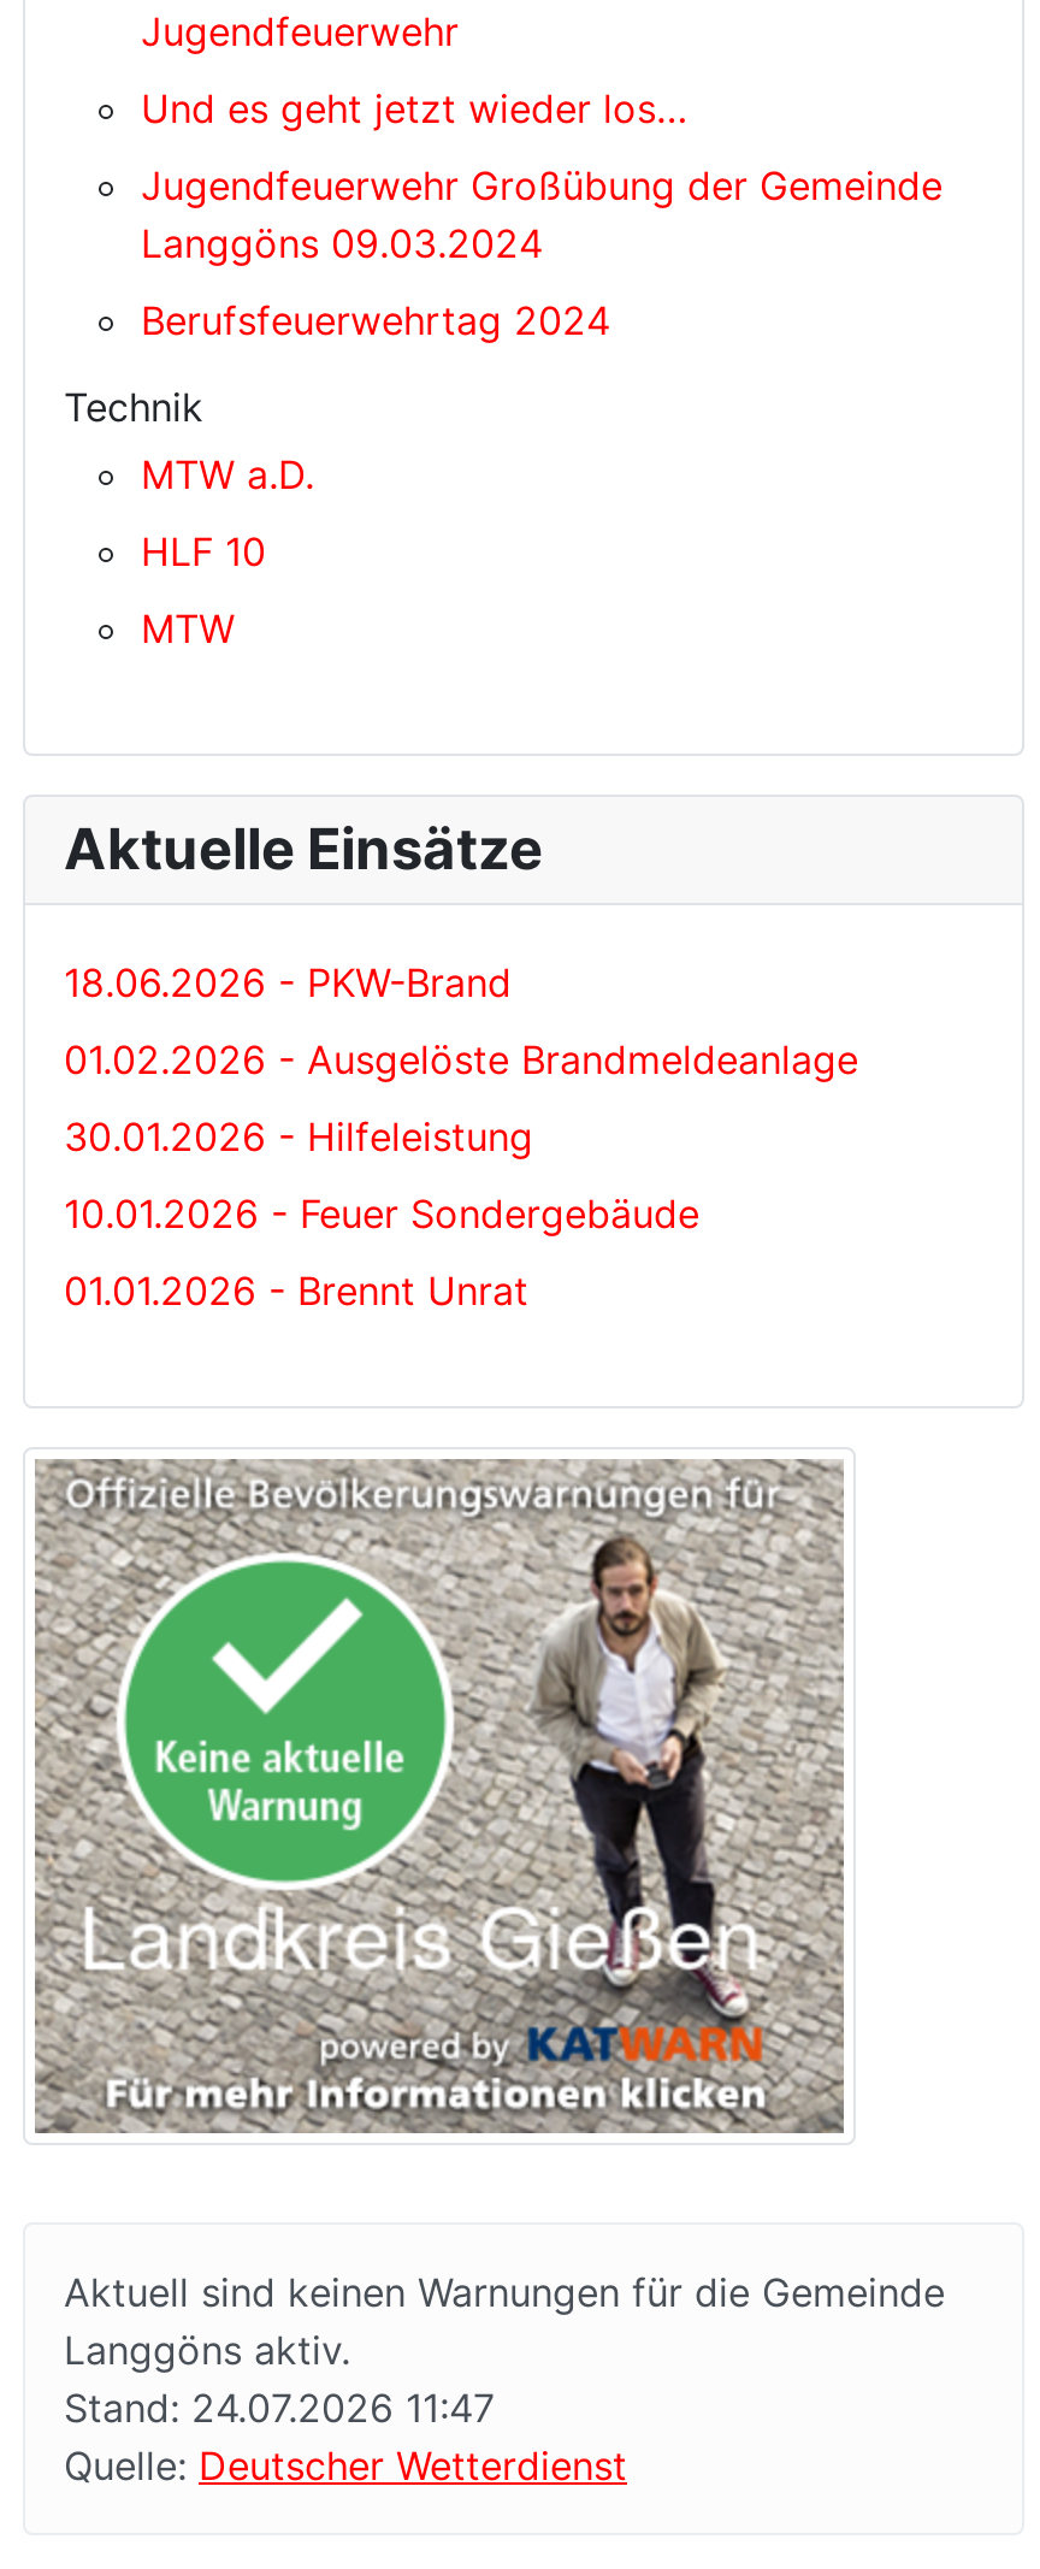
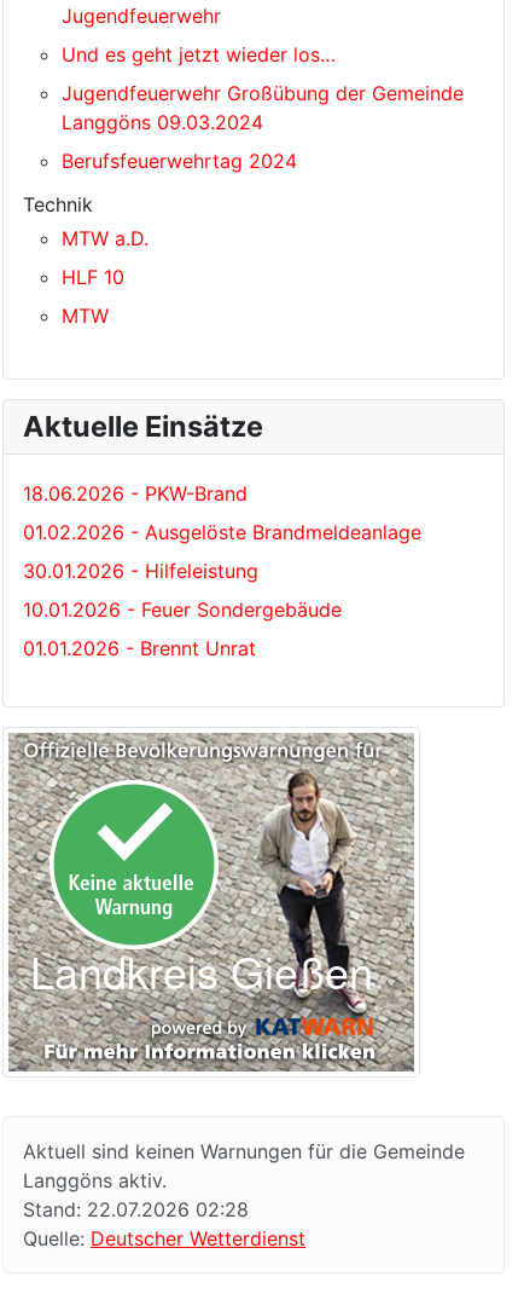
[64,2384,495,2432] Stand: 24.07.2026 11:47 -> [23,1197,249,1221] Stand: 22.07.2026 02:28

